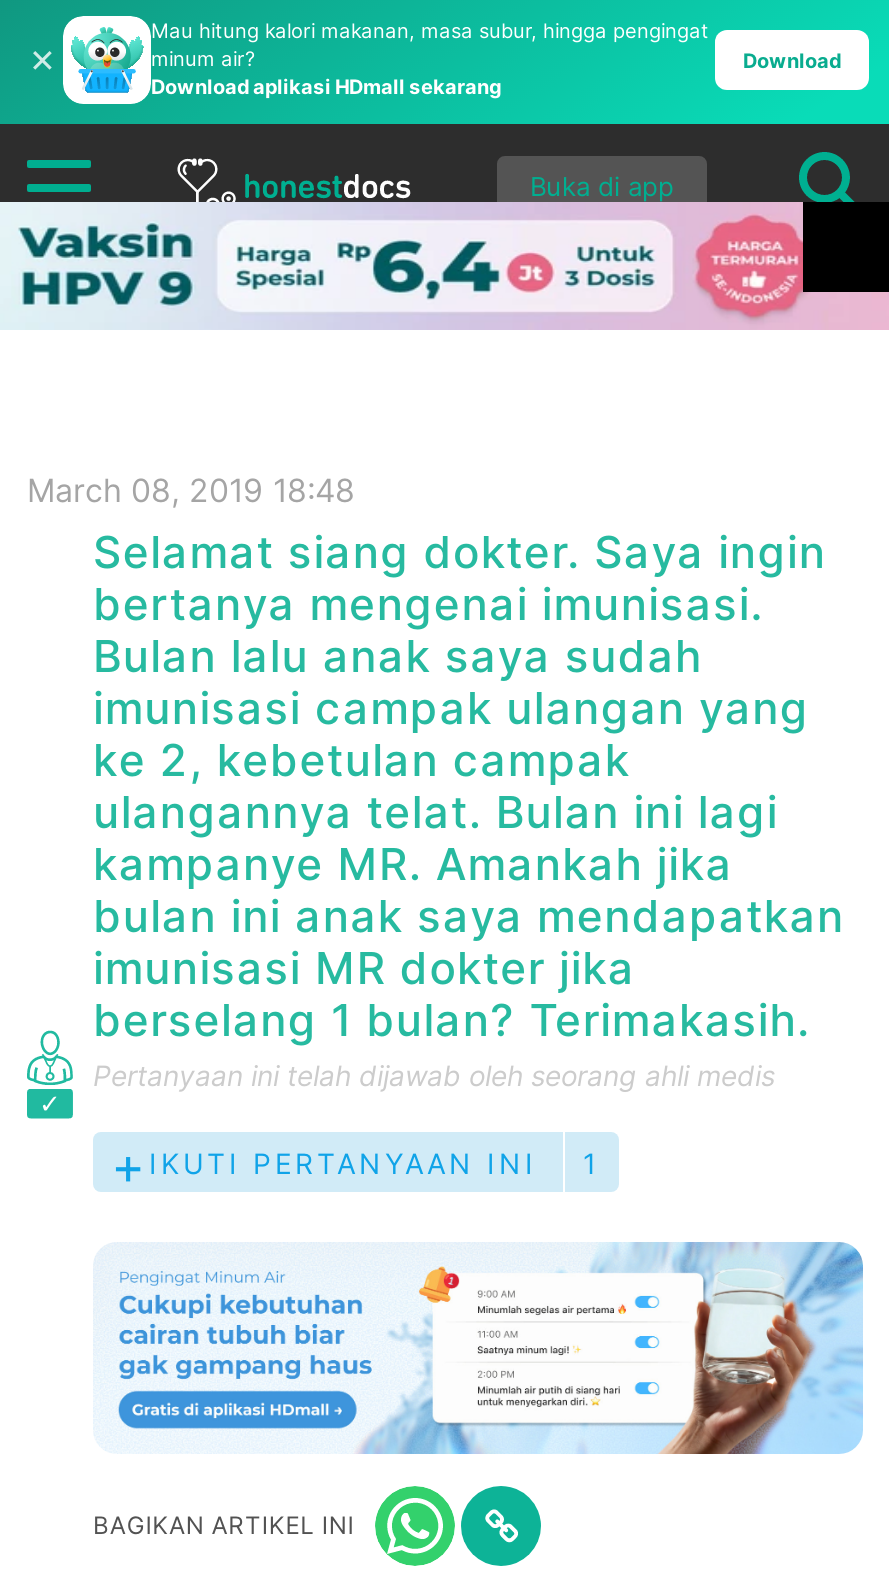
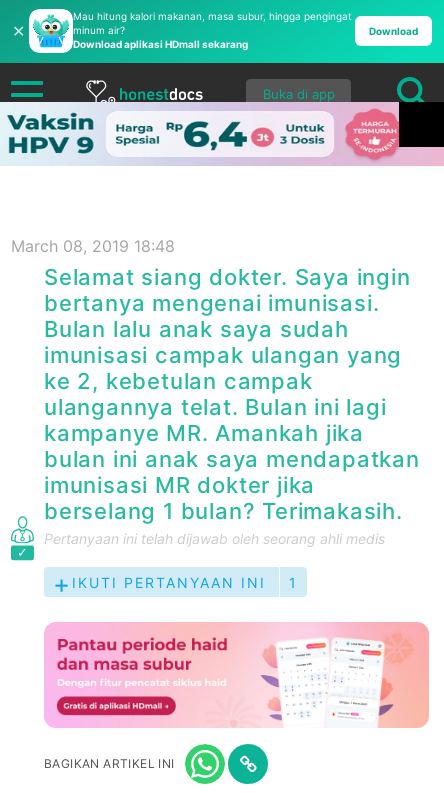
[95,1240,865,1456] [image] -> [44,622,429,728] [image]

